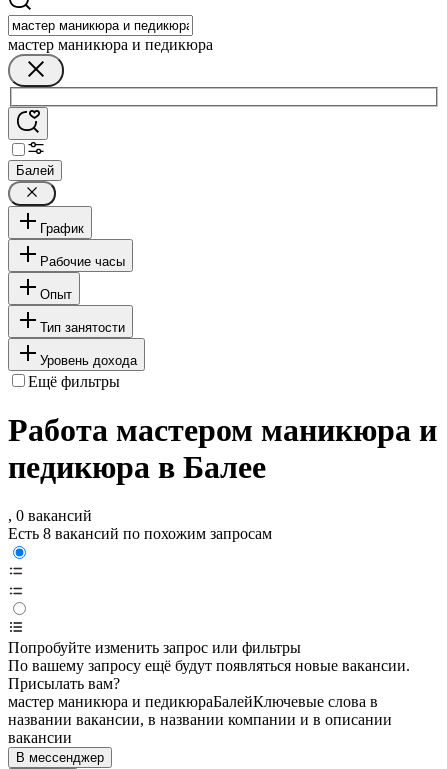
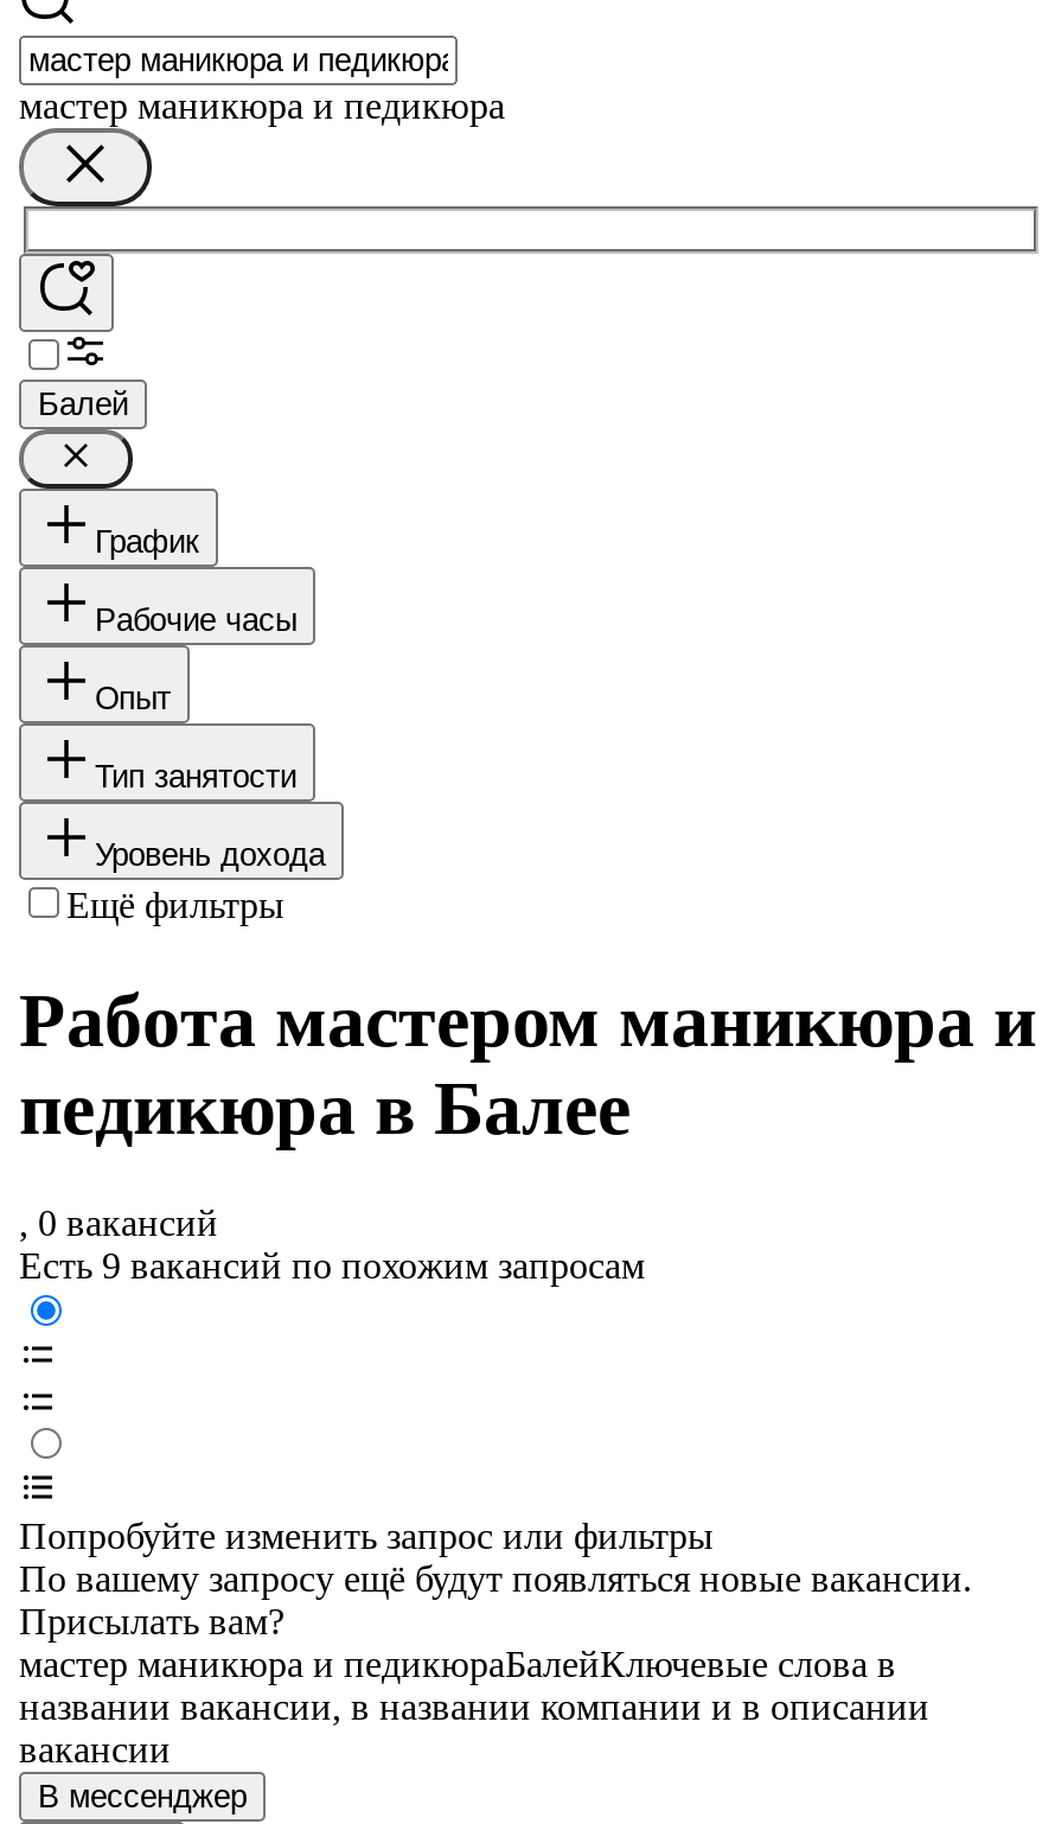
[8,525,272,542] Есть 8 вакансий по похожим запросам -> [19,1246,645,1287] Есть 9 вакансий по похожим запросам

